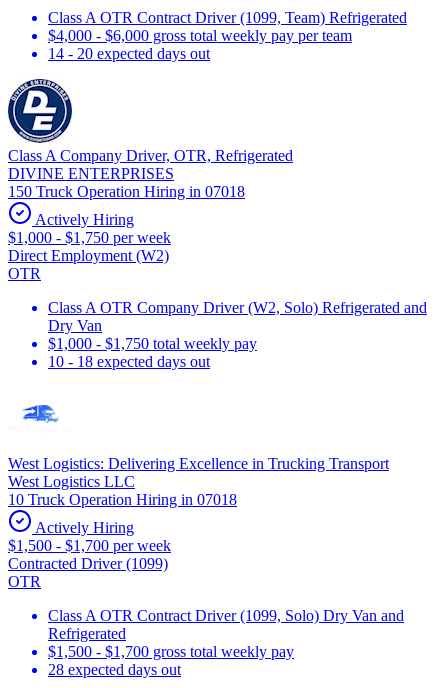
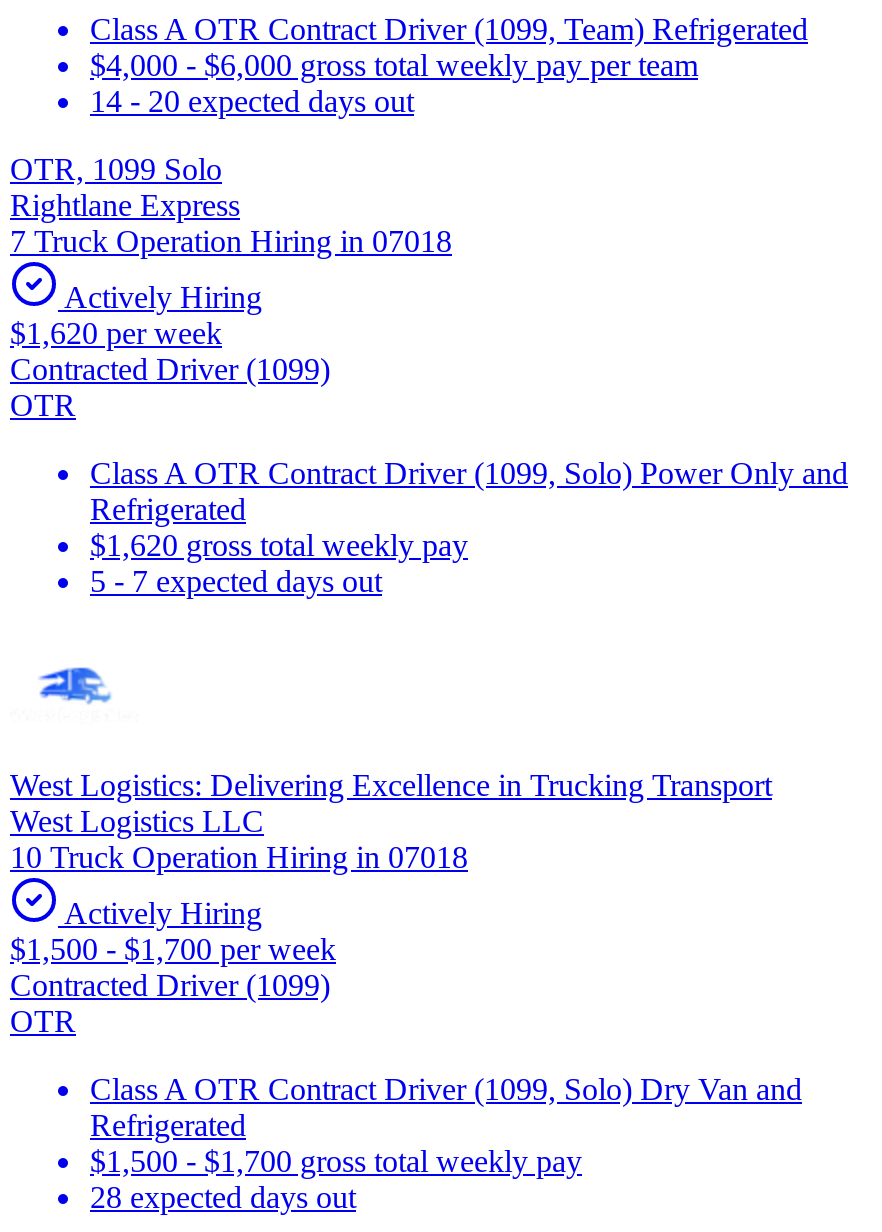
[8,147,293,200] Class A Company Driver, OTR, Refrigerated | DIVINE ENTERPRISES | 150 Truck Operation Hiring in 07018 -> [10,152,452,258] OTR, 1099 Solo | Rightlane Express | 7 Truck Operation Hiring in 07018
[8,229,171,264] $1,000 - $1,750 per week | Direct Employment (W2) -> [10,316,330,386] $1,620 per week | Contracted Driver (1099)
[48,299,427,370] Class A OTR Company Driver (W2, Solo) Refrigerated and | Dry Van | $1,000 - $1,750 total weekly pay | 10 - 18 expected days out -> [90,456,848,598] Class A OTR Contract Driver (1099, Solo) Power Only and | Refrigerated | $1,620 gross total weekly pay | 5 - 7 expected days out

